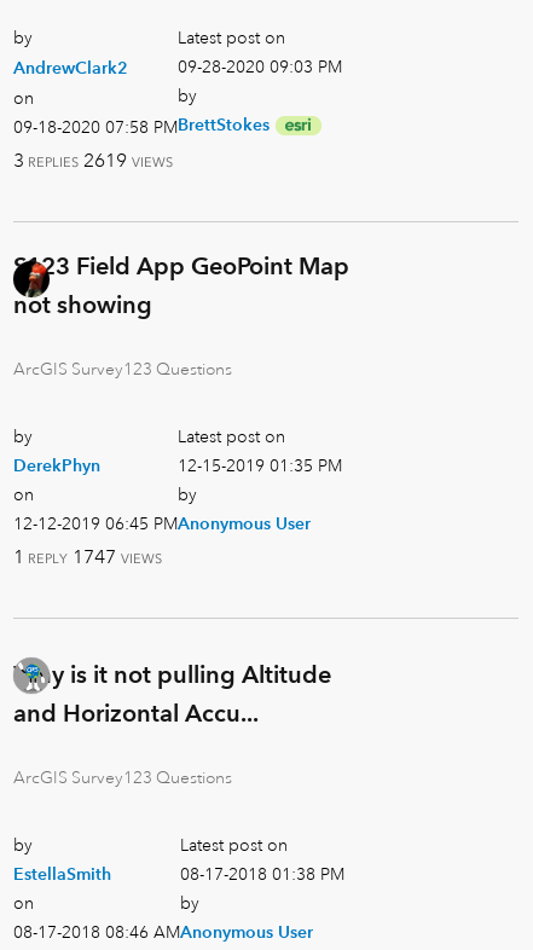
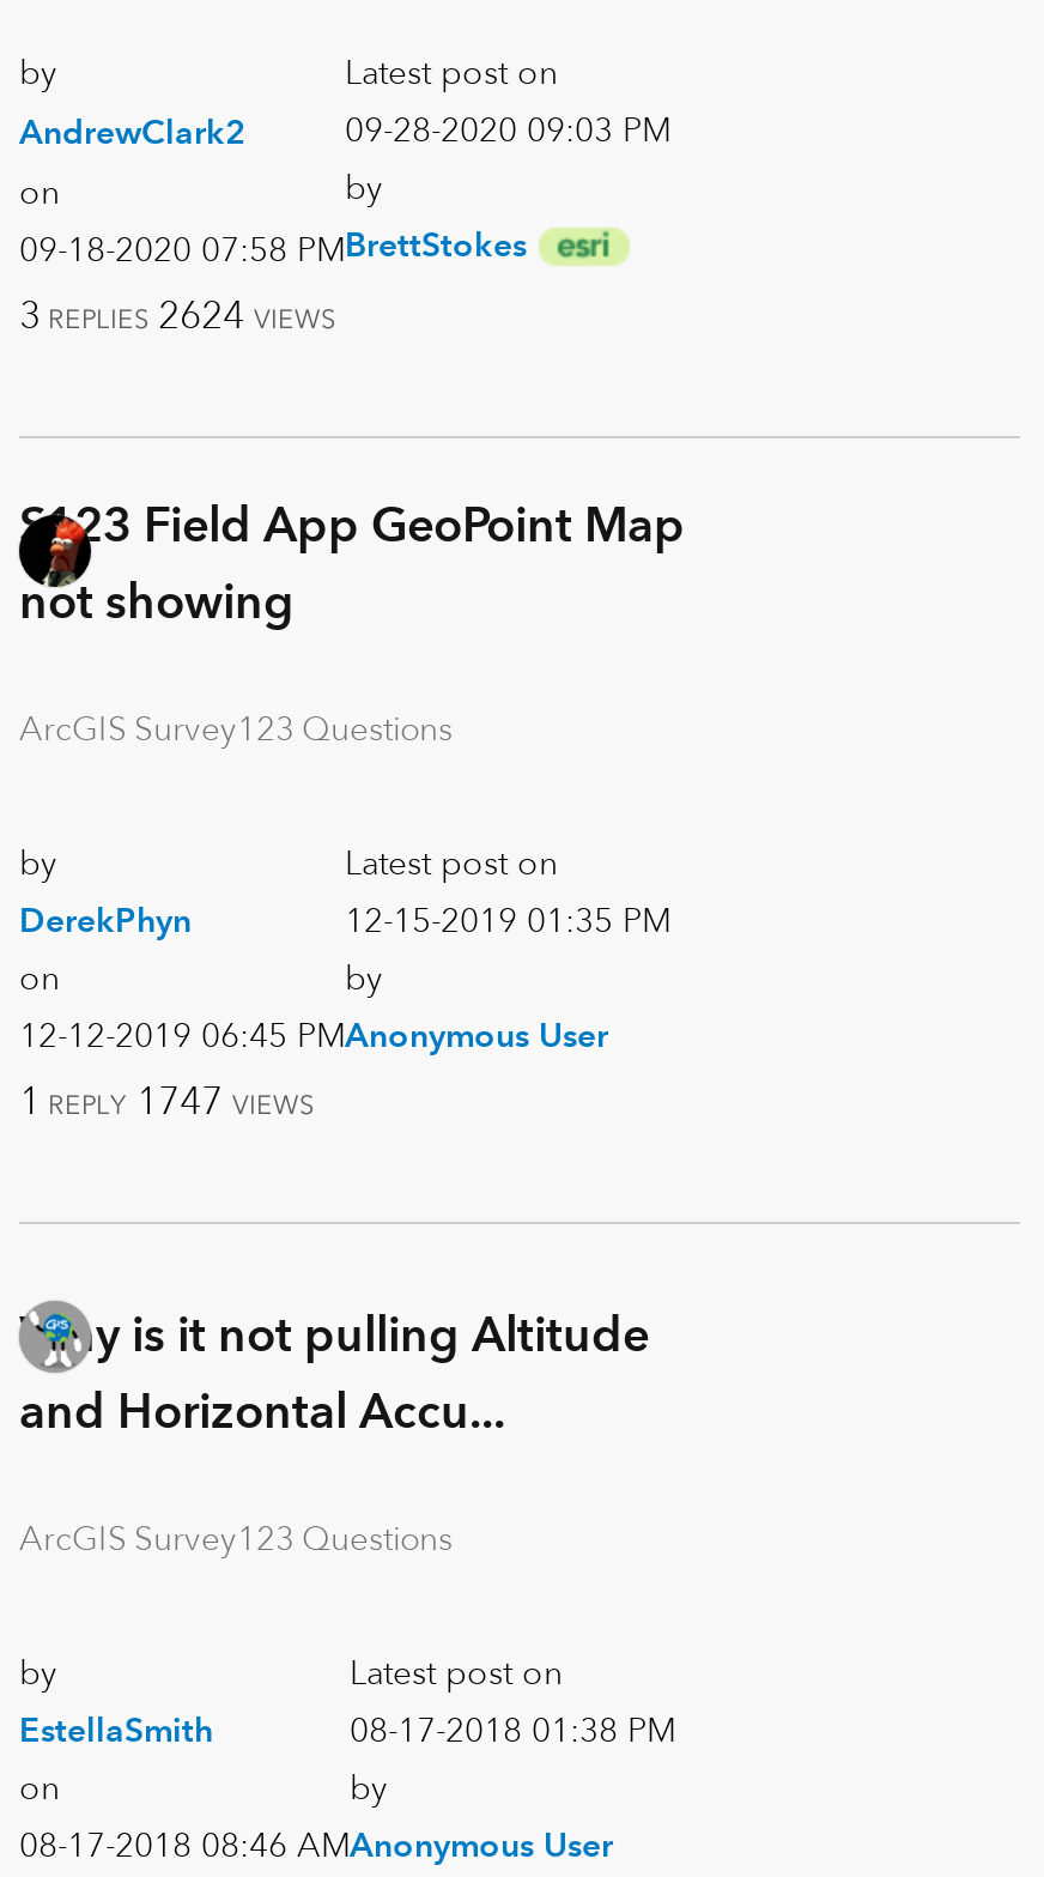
[13,149,173,173] 3 REPLIES 2619 VIEWS -> [19,293,335,341] 3 REPLIES 2624 VIEWS

